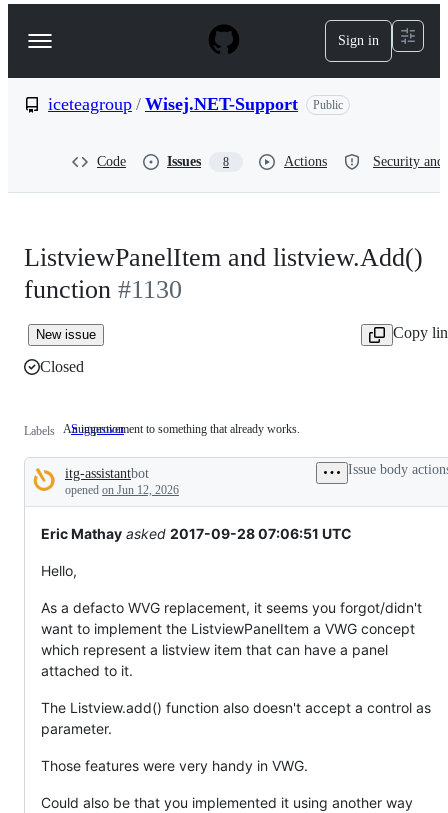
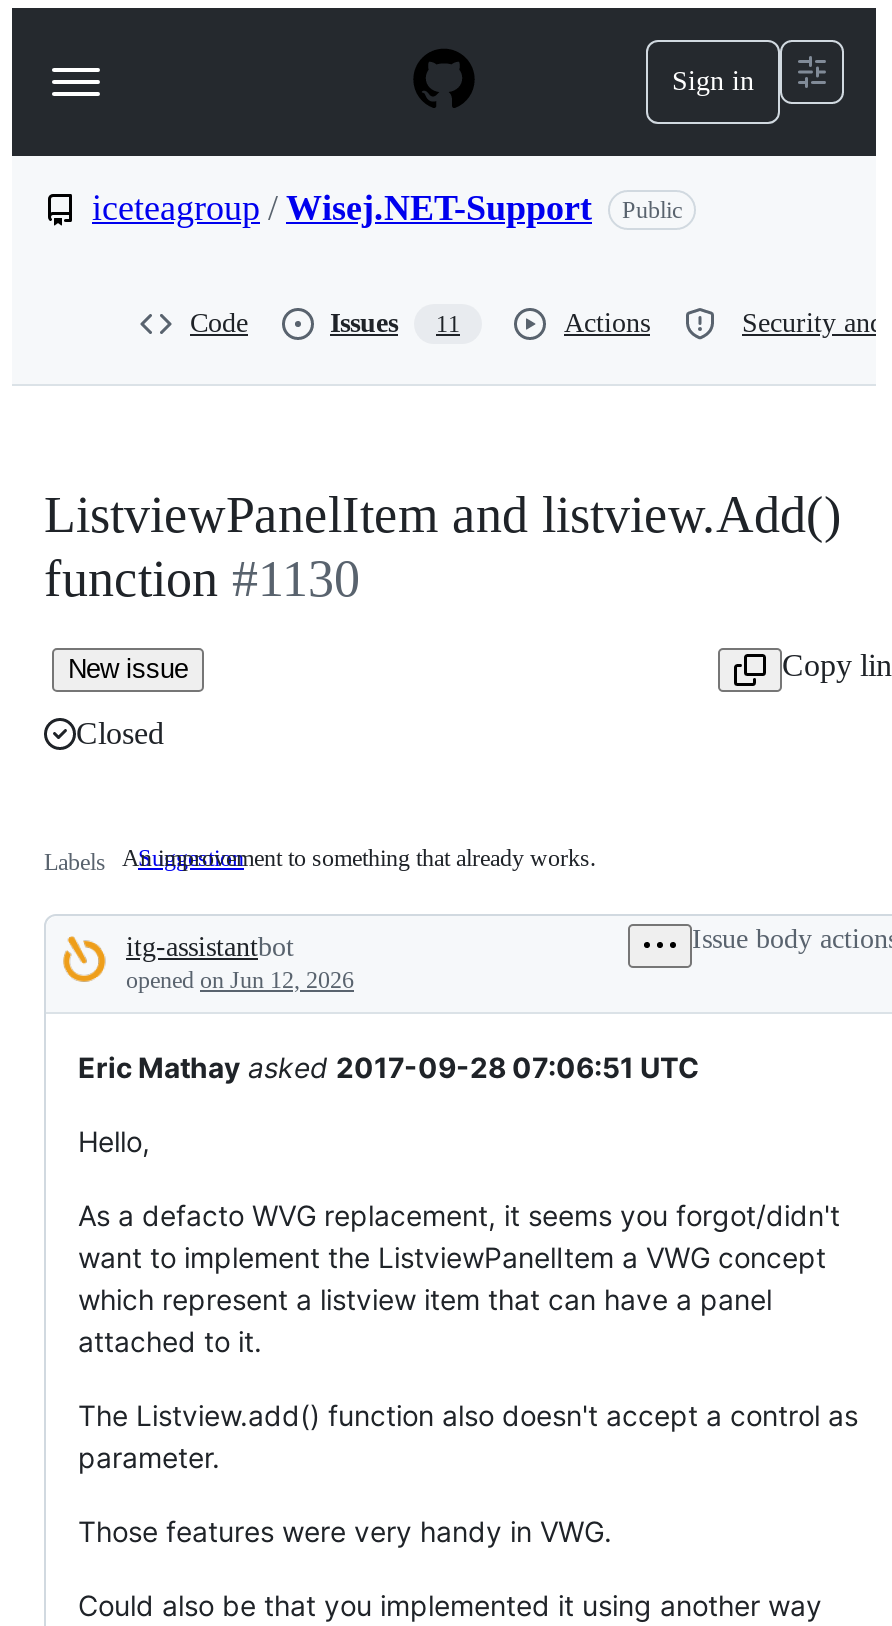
[167,154,229,169] Issues 8 -> [330,308,460,338] Issues 11

